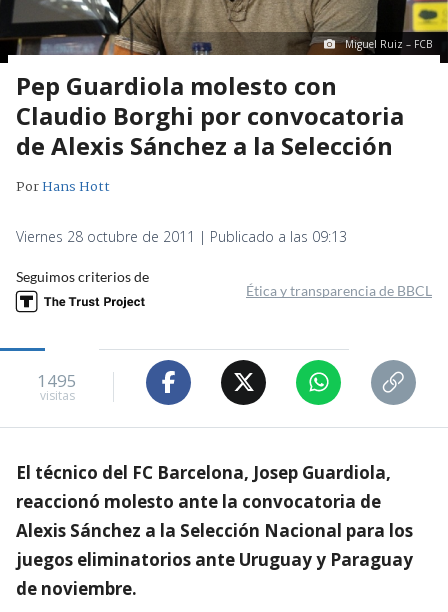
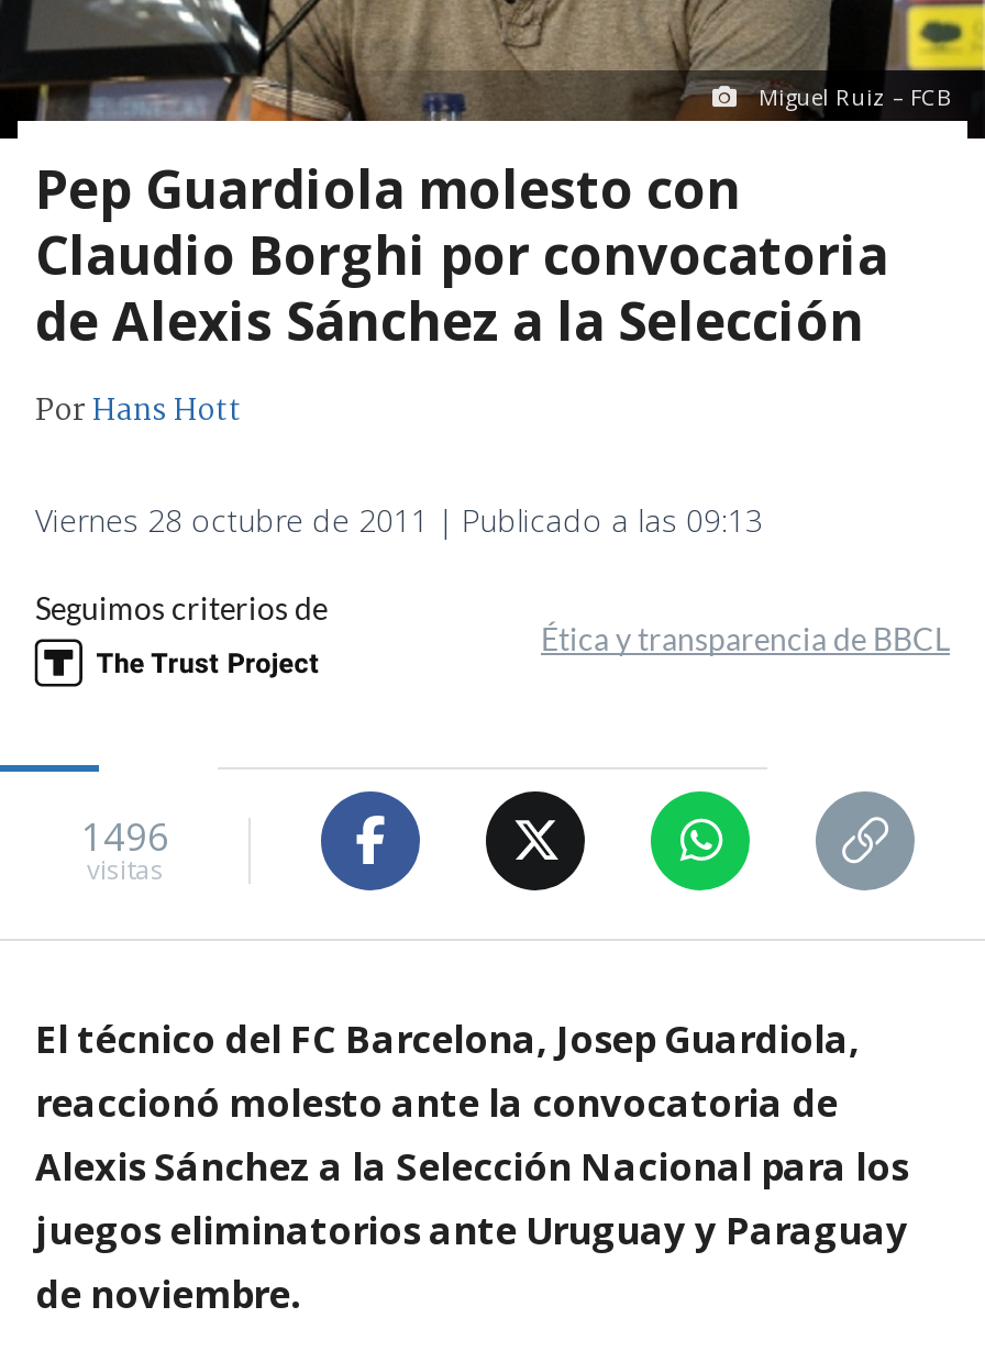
[37,369,77,392] 1495 -> [81,812,169,862] 1496

